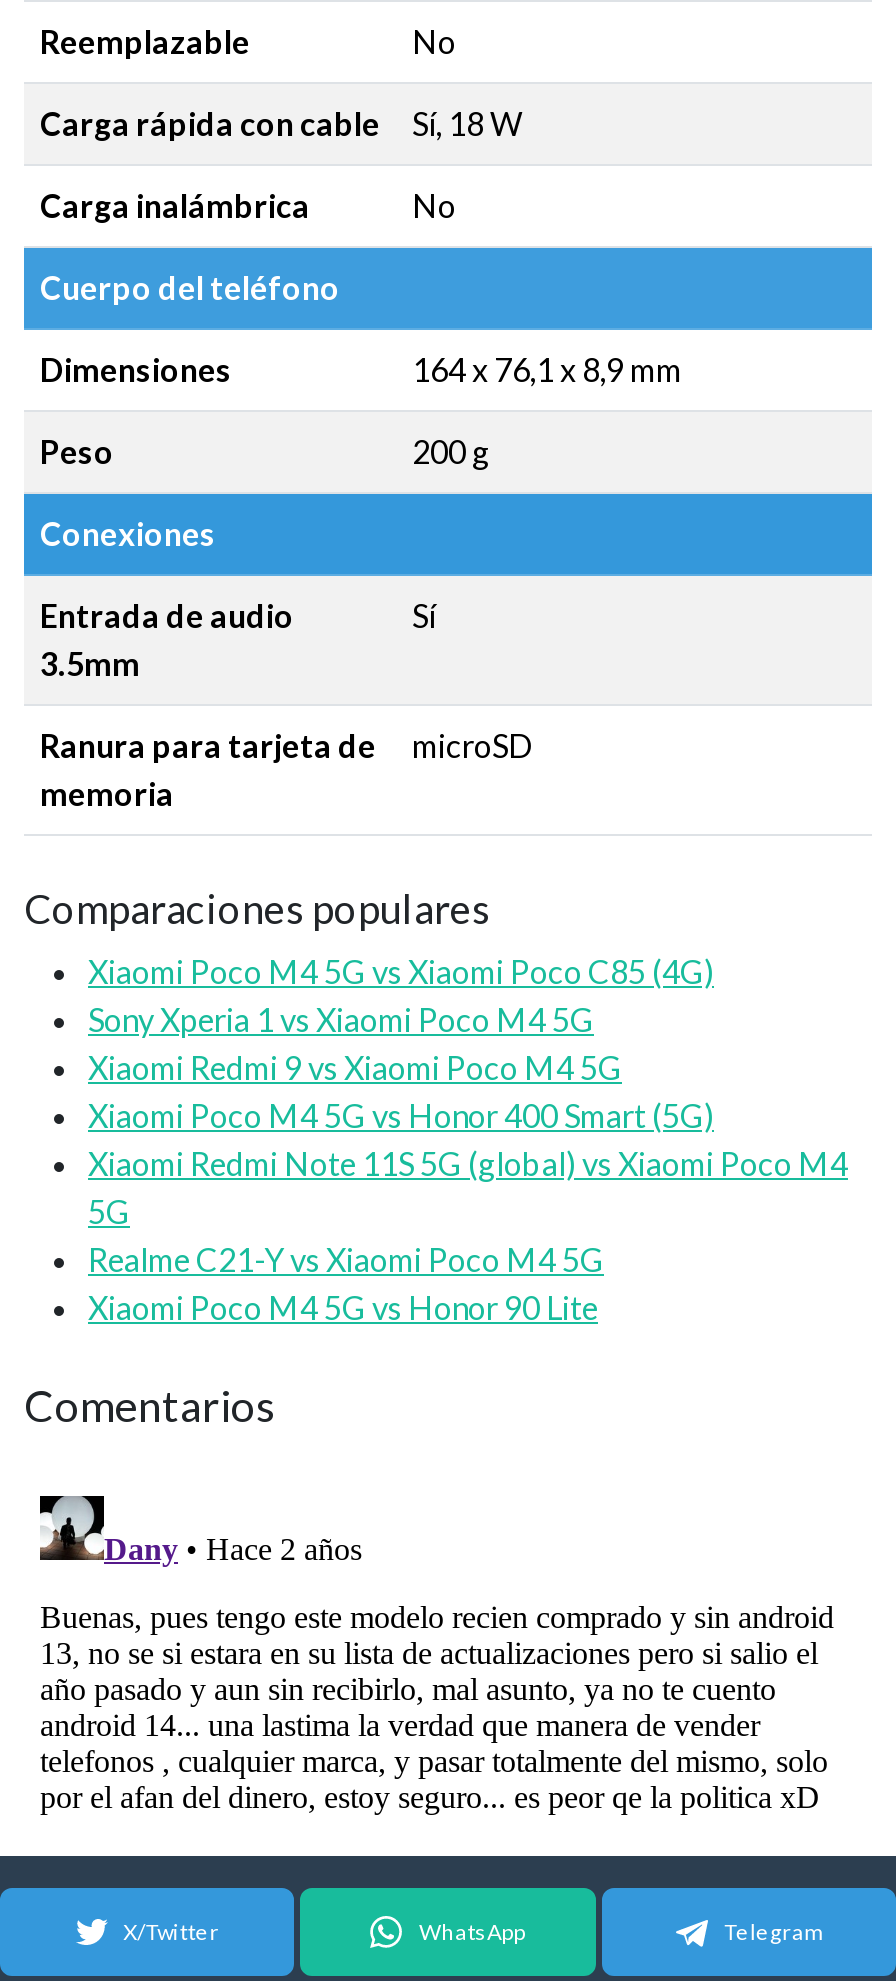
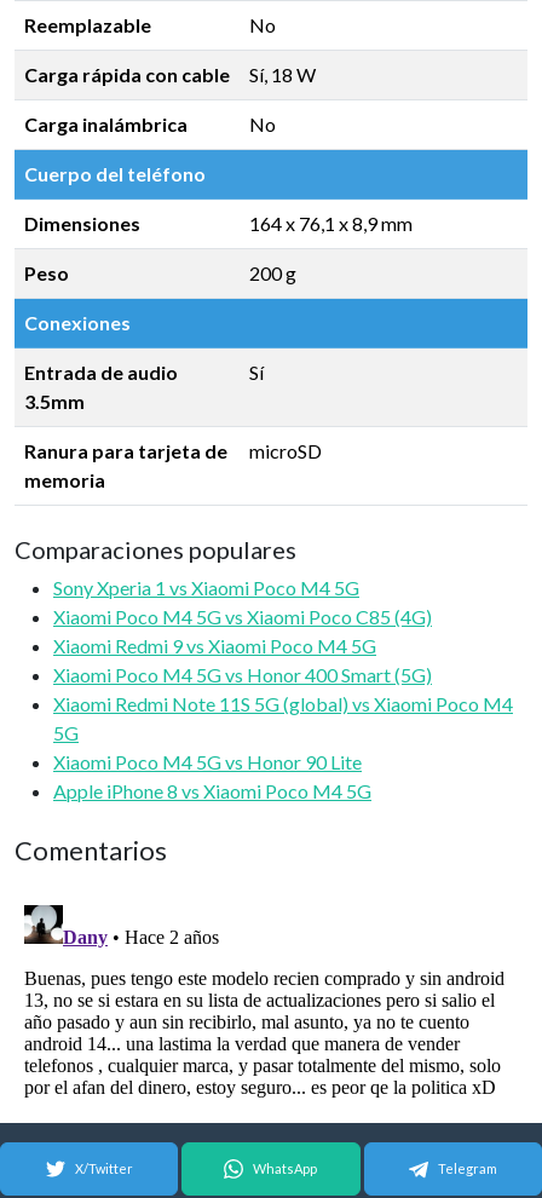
moved [88,952,714,990] -> [53,605,432,628]: Xiaomi Poco M4 5G vs Xiaomi Poco C85 (4G)
moved [88,1000,594,1038] -> [53,576,359,599]: Sony Xperia 1 vs Xiaomi Poco M4 5G
[88,1240,604,1278] Realme C21-Y vs Xiaomi Poco M4 5G -> none
moved [88,1288,598,1326] -> [53,750,362,773]: Xiaomi Poco M4 5G vs Honor 90 Lite
none -> [53,779,371,802] Apple iPhone 8 vs Xiaomi Poco M4 5G

